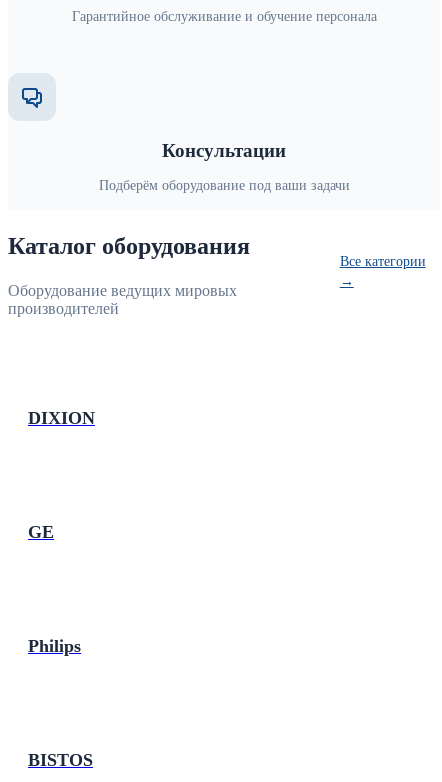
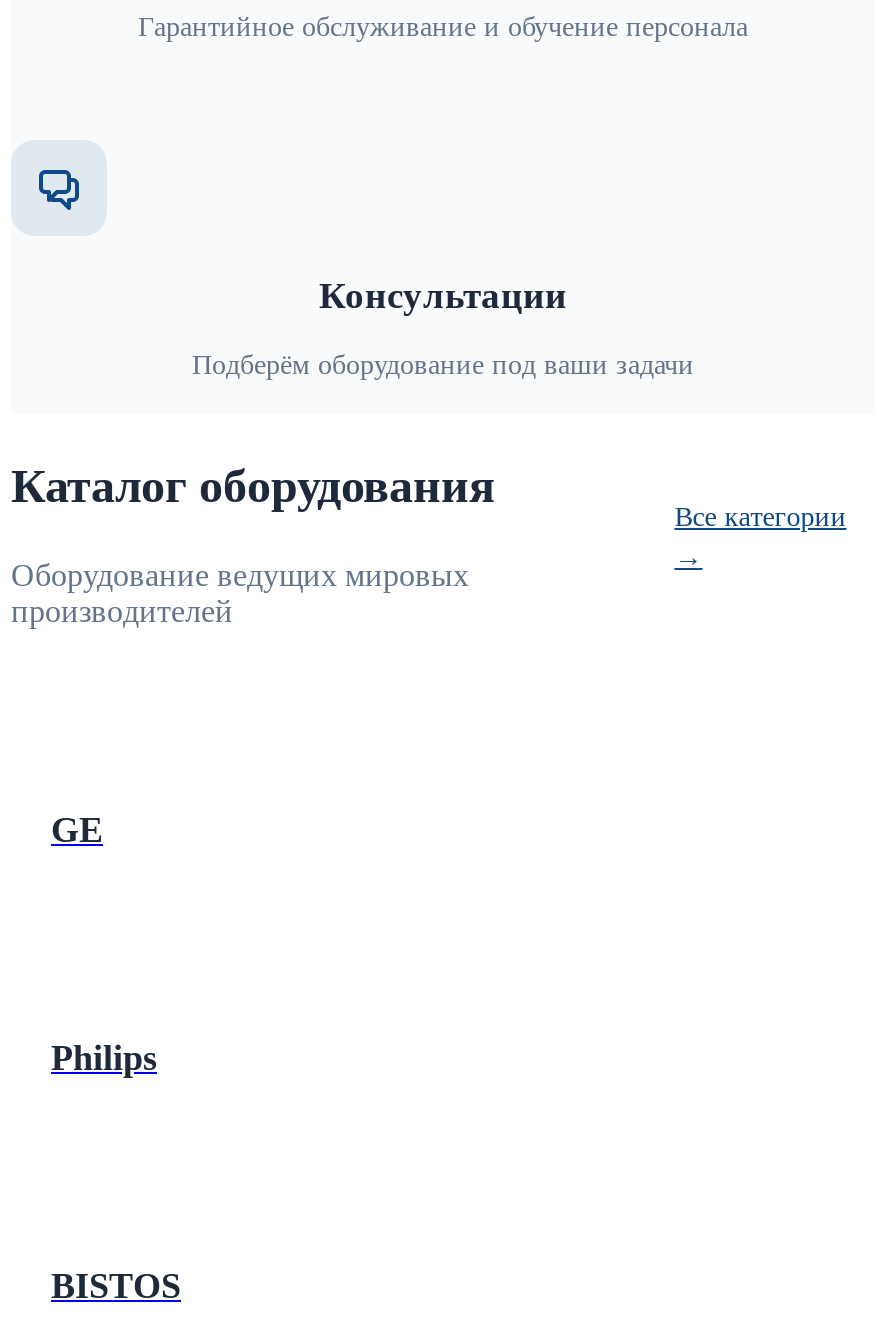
[28,408,95,428] DIXION -> none

